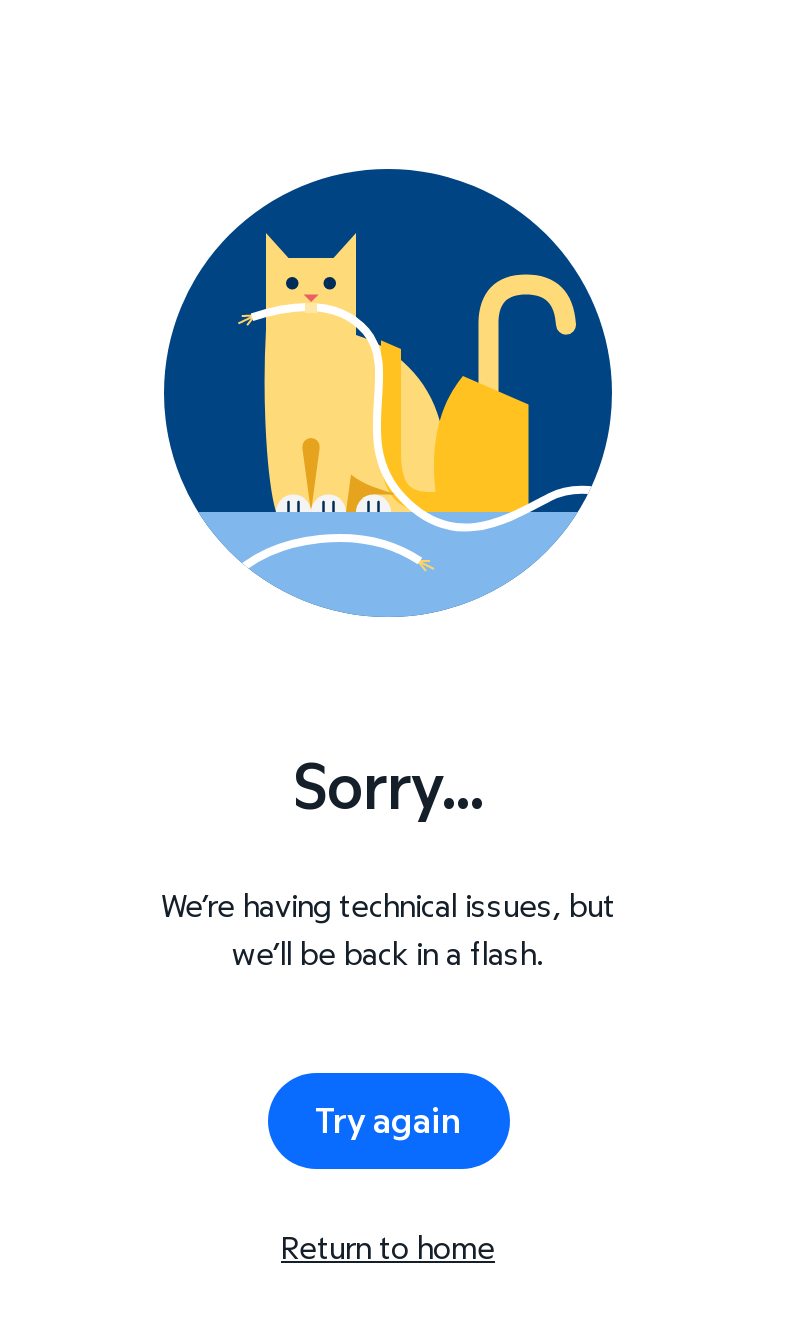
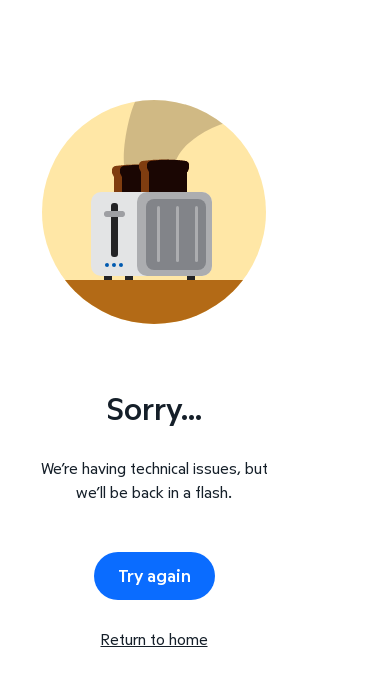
[162,167,614,619] [image] -> [42,100,266,325] [image]

